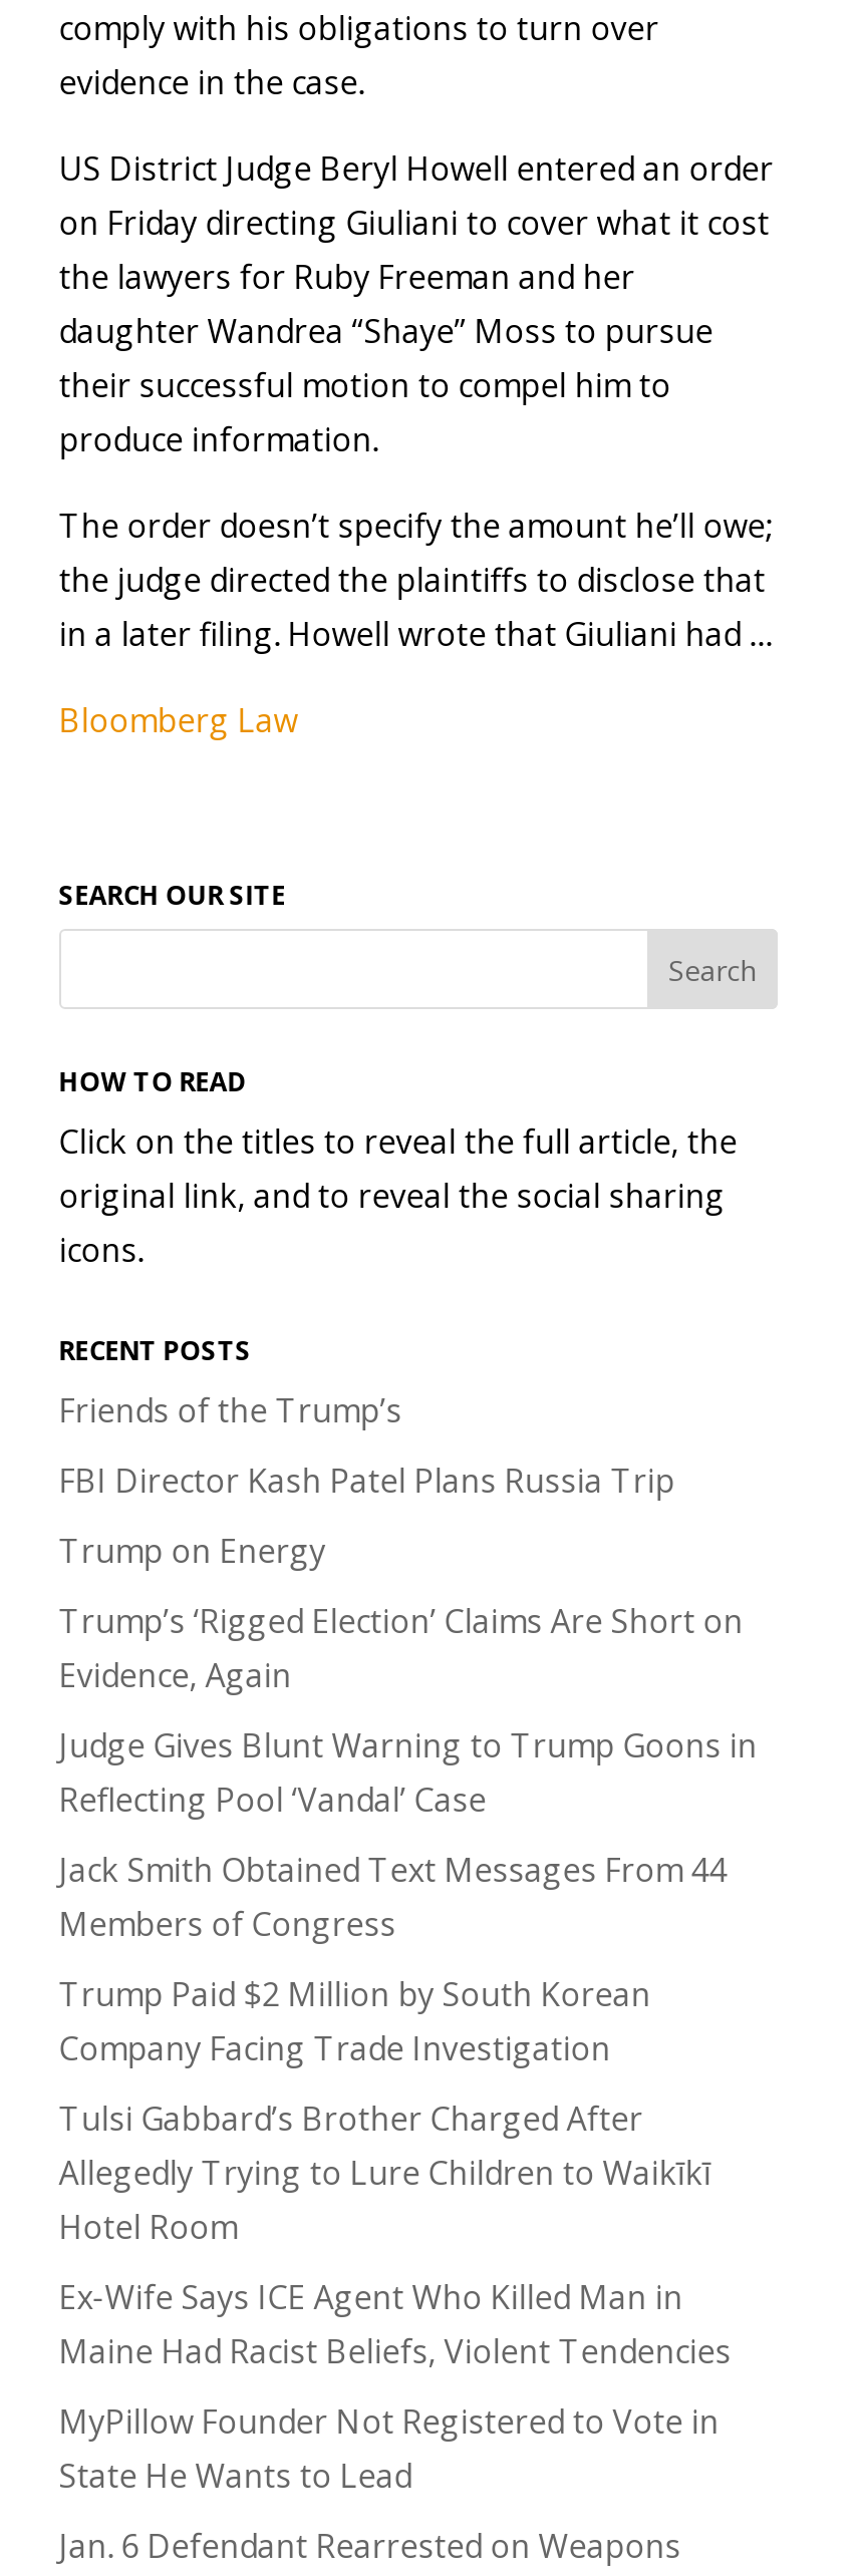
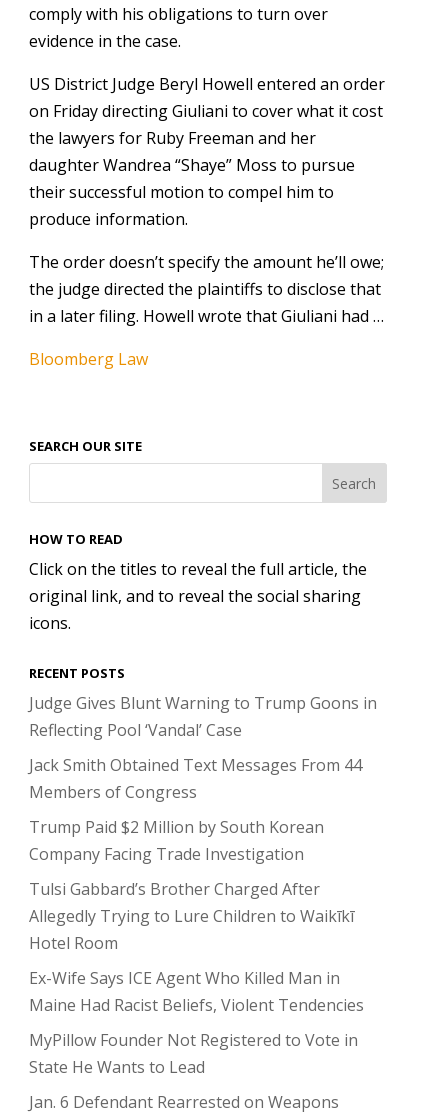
[59,1388,743,1697] Friends of the Trump’s | FBI Director Kash Patel Plans Russia Trip | Trump on Energy | Trump’s ‘Rigged Election’ Claims Are Short on | Evidence, Again -> none

